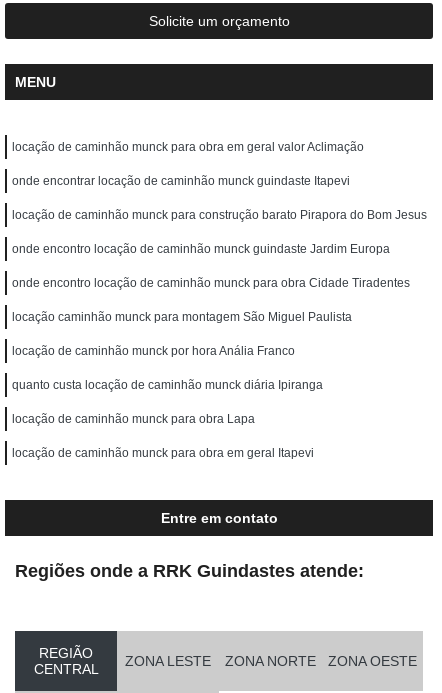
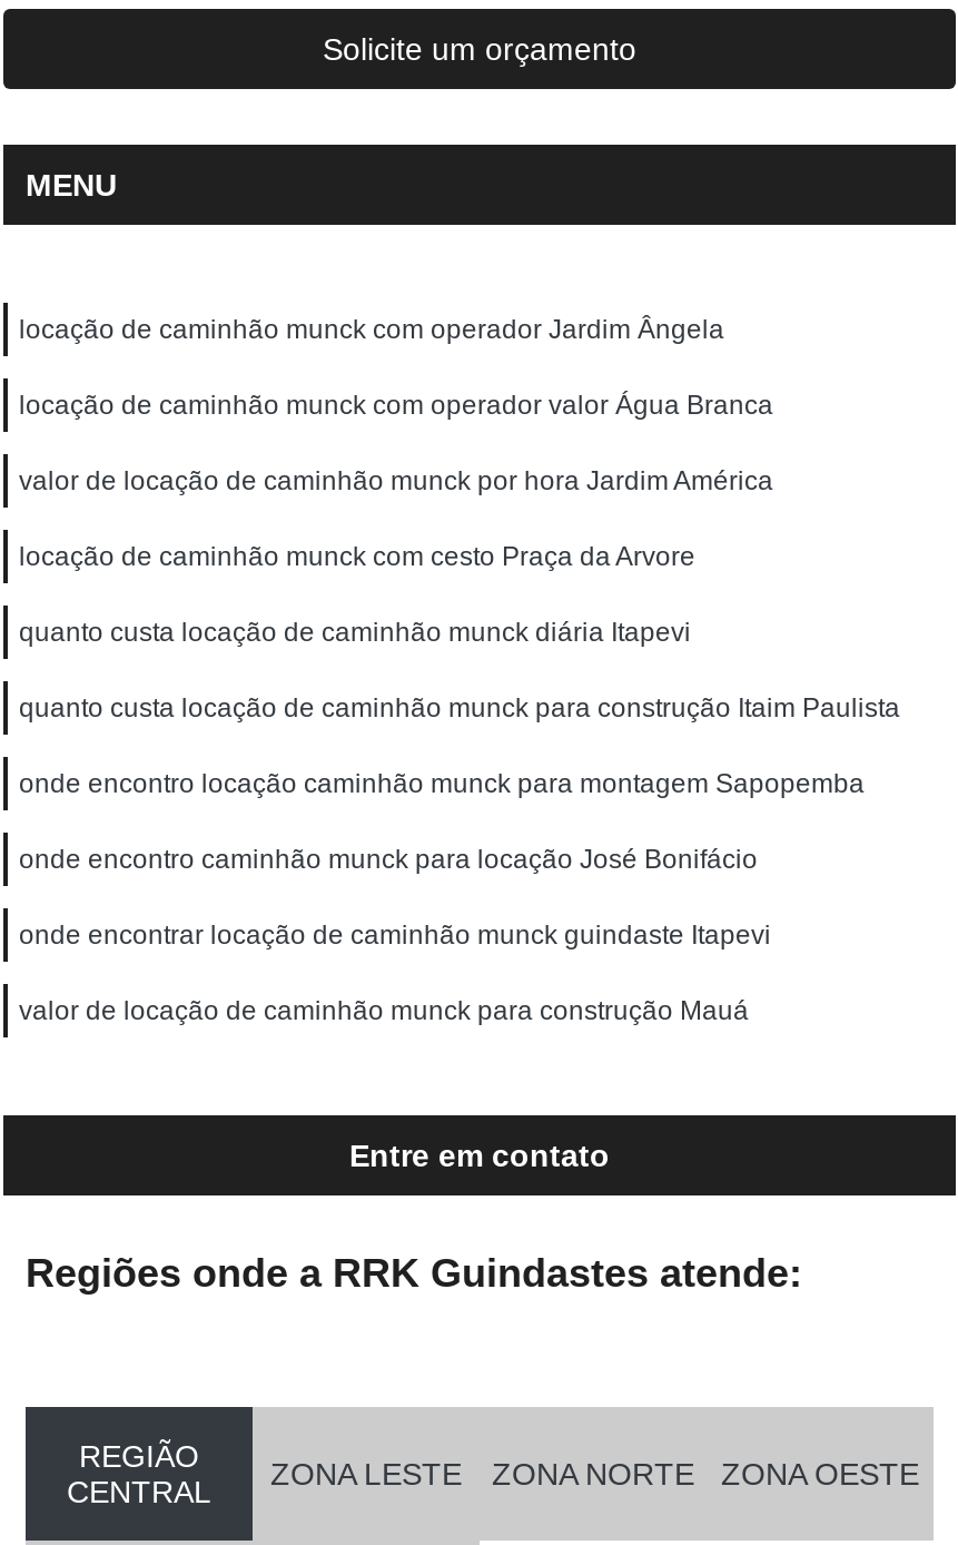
[12,140,364,154] locação de caminhão munck para obra em geral valor Aclimação -> [19,315,900,876] locação de caminhão munck com operador Jardim Ângela | locação de caminhão munck com operador valor Água Branca | valor de locação de caminhão munck por hora Jardim América | locação de caminhão munck com cesto Praça da Arvore | quanto custa locação de caminhão munck diária Itapevi | quanto custa locação de caminhão munck para construção Itaim Paulista | onde encontro locação caminhão munck para montagem Sapopemba | onde encontro caminhão munck para locação José Bonifácio
moved [12,174,350,188] -> [19,920,771,951]: onde encontrar locação de caminhão munck guindaste Itapevi
[12,208,427,460] locação de caminhão munck para construção barato Pirapora do Bom Jesus | onde encontro locação de caminhão munck guindaste Jardim Europa | onde encontro locação de caminhão munck para obra Cidade Tiradentes | locação caminhão munck para montagem São Miguel Paulista | locação de caminhão munck por hora Anália Franco | quanto custa locação de caminhão munck diária Ipiranga | locação de caminhão munck para obra Lapa | locação de caminhão munck para obra em geral Itapevi -> [19,996,749,1027] valor de locação de caminhão munck para construção Mauá

